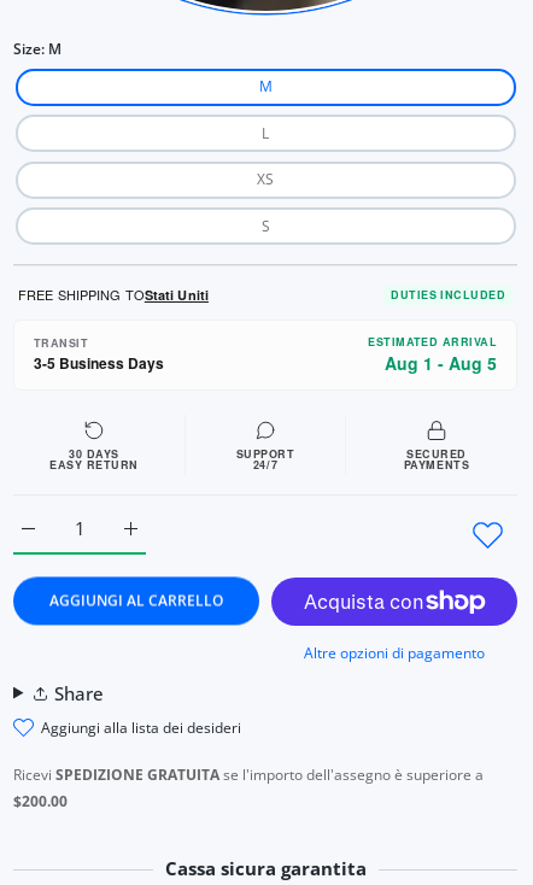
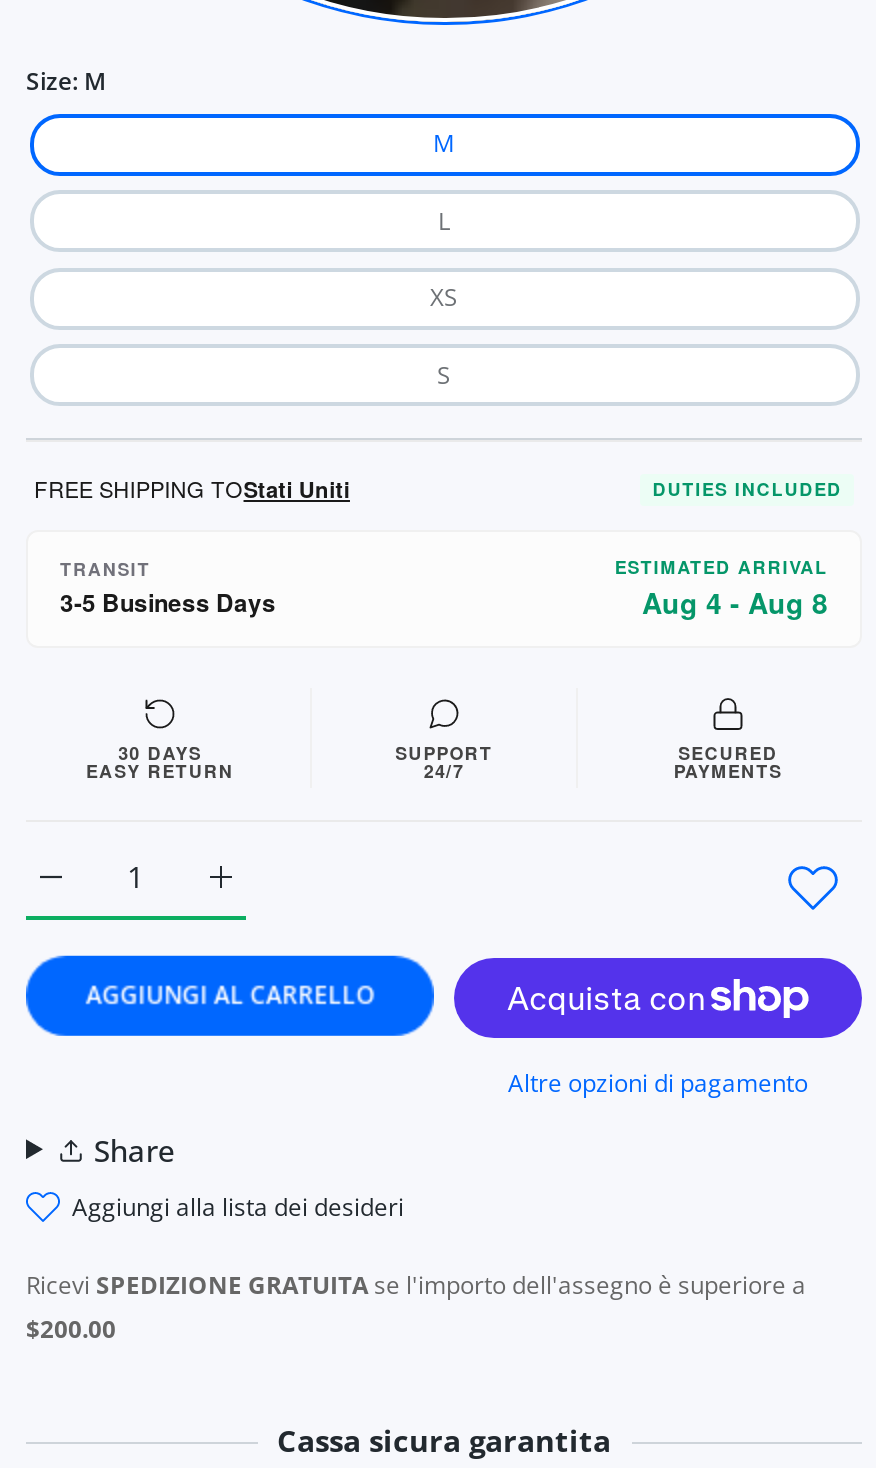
[385,350,497,374] Aug 1 - Aug 5 -> [642,581,828,621] Aug 4 - Aug 8

